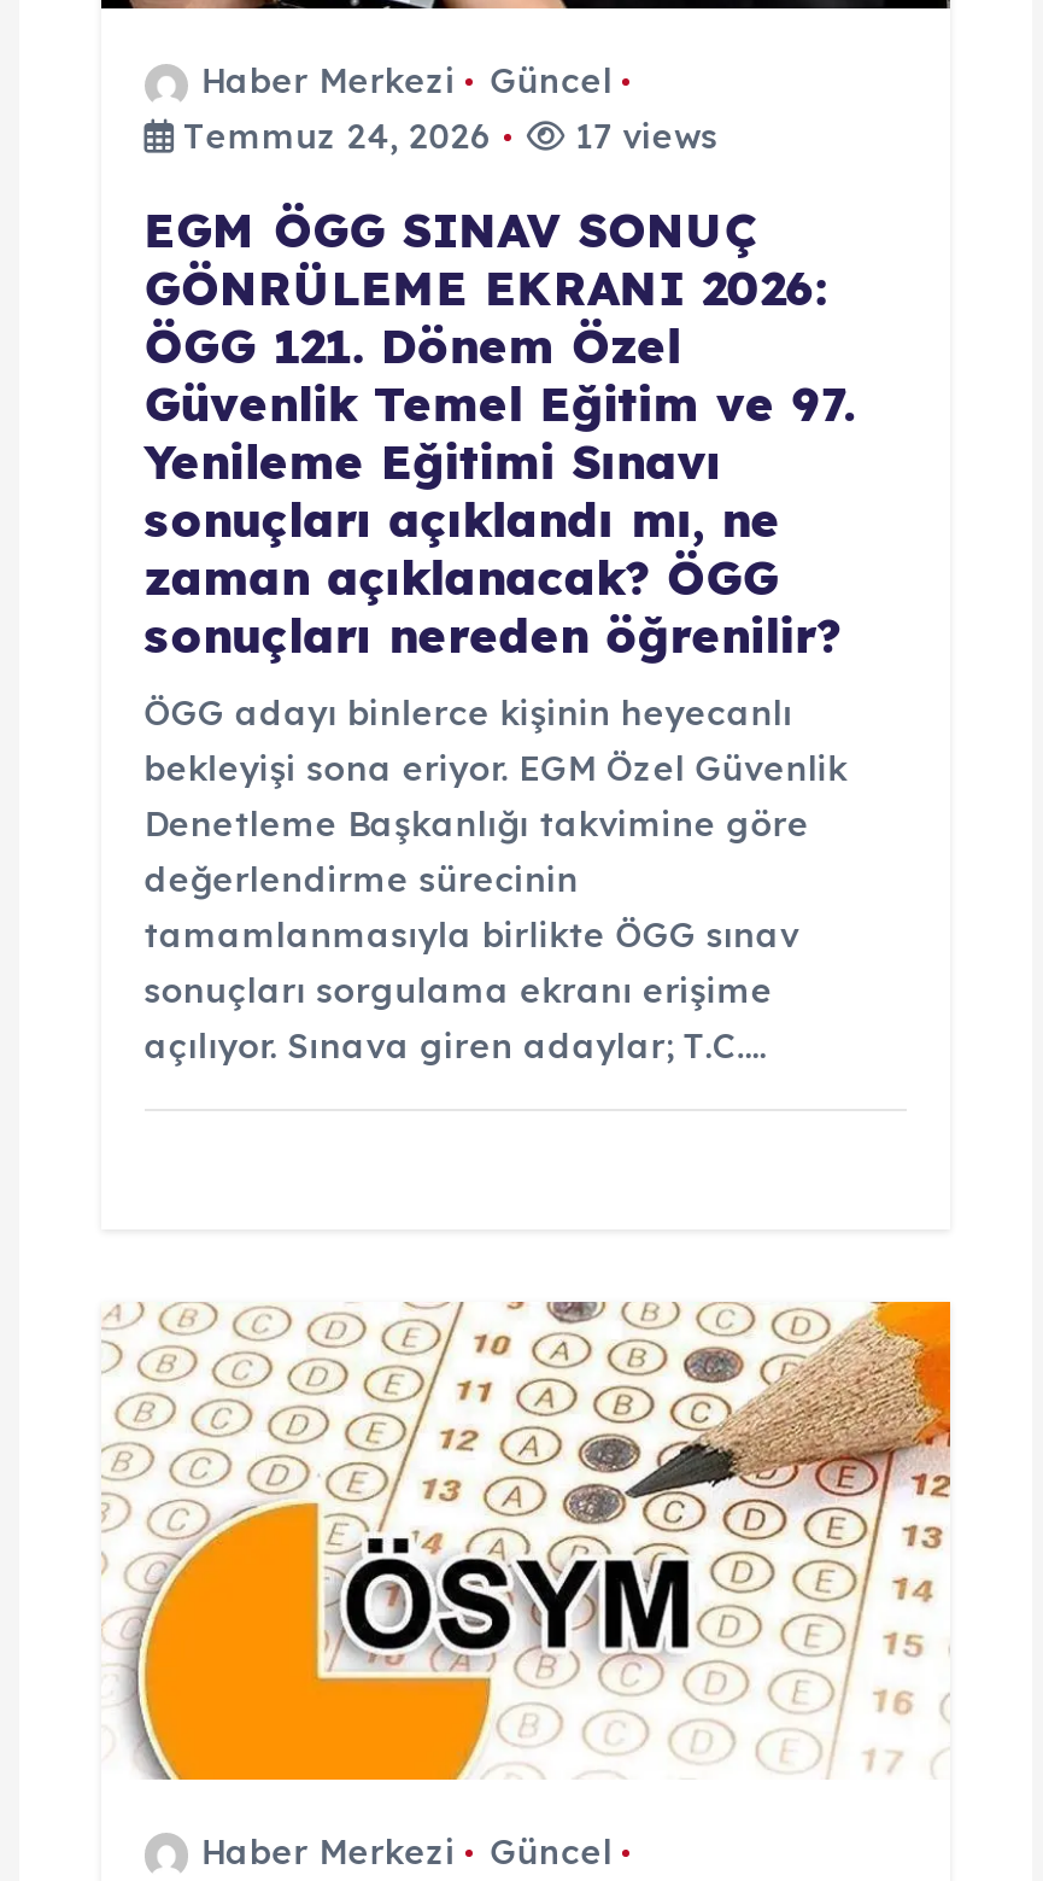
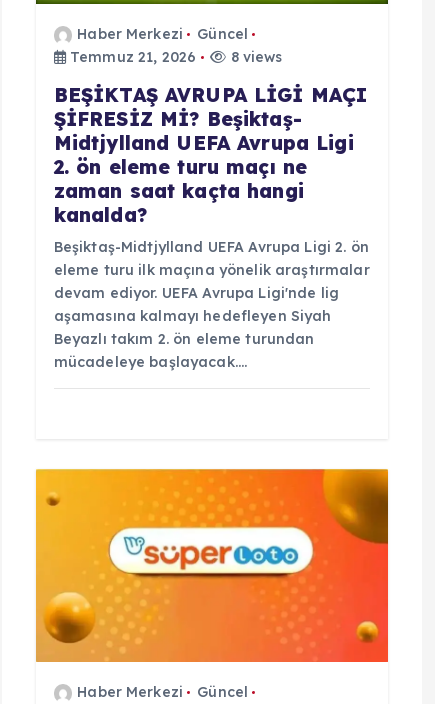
[173,116,718,160] Temmuz 24, 2026 | 17 views -> [66,48,283,66] Temmuz 21, 2026 | 8 views
[144,201,855,664] EGM ÖGG SINAV SONUÇ | GÖNRÜLEME EKRANI 2026: | ÖGG 121. Dönem Özel | Güvenlik Temel Eğitim ve 97. | Yenileme Eğitimi Sınavı | sonuçları açıklandı mı, ne | zaman açıklanacak? ÖGG | sonuçları nereden öğrenilir? -> [54,83,367,227] BEŞİKTAŞ AVRUPA LİGİ MAÇI | ŞİFRESİZ Mİ? Beşiktaş- | Midtjylland UEFA Avrupa Ligi | 2. ön eleme turu maçı ne | zaman saat kaçta hangi | kanalda?
[144,691,847,1067] ÖGG adayı binlerce kişinin heyecanlı | bekleyişi sona eriyor. EGM Özel Güvenlik | Denetleme Başkanlığı takvimine göre | değerlendirme sürecinin | tamamlanmasıyla birlikte ÖGG sınav | sonuçları sorgulama ekranı erişime | açılıyor. Sınava giren adaylar; T.C.… -> [54,238,370,371] Beşiktaş-Midtjylland UEFA Avrupa Ligi 2. ön | eleme turu ilk maçına yönelik araştırmalar | devam ediyor. UEFA Avrupa Ligi'nde lig | aşamasına kalmayı hedefleyen Siyah | Beyazlı takım 2. ön eleme turundan | mücadeleye başlayacak.…
[101,1301,953,1781] [image] -> [35,468,389,663] [image]

